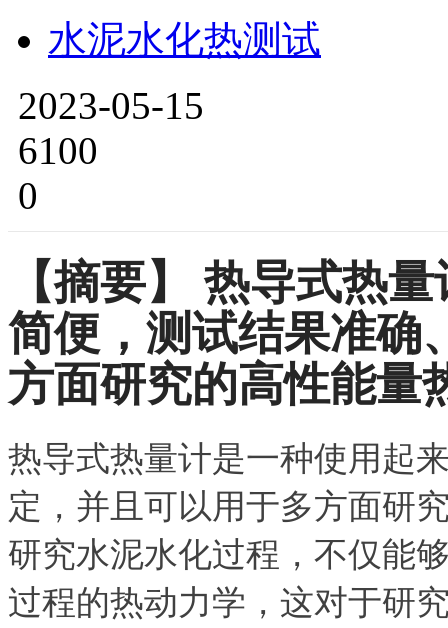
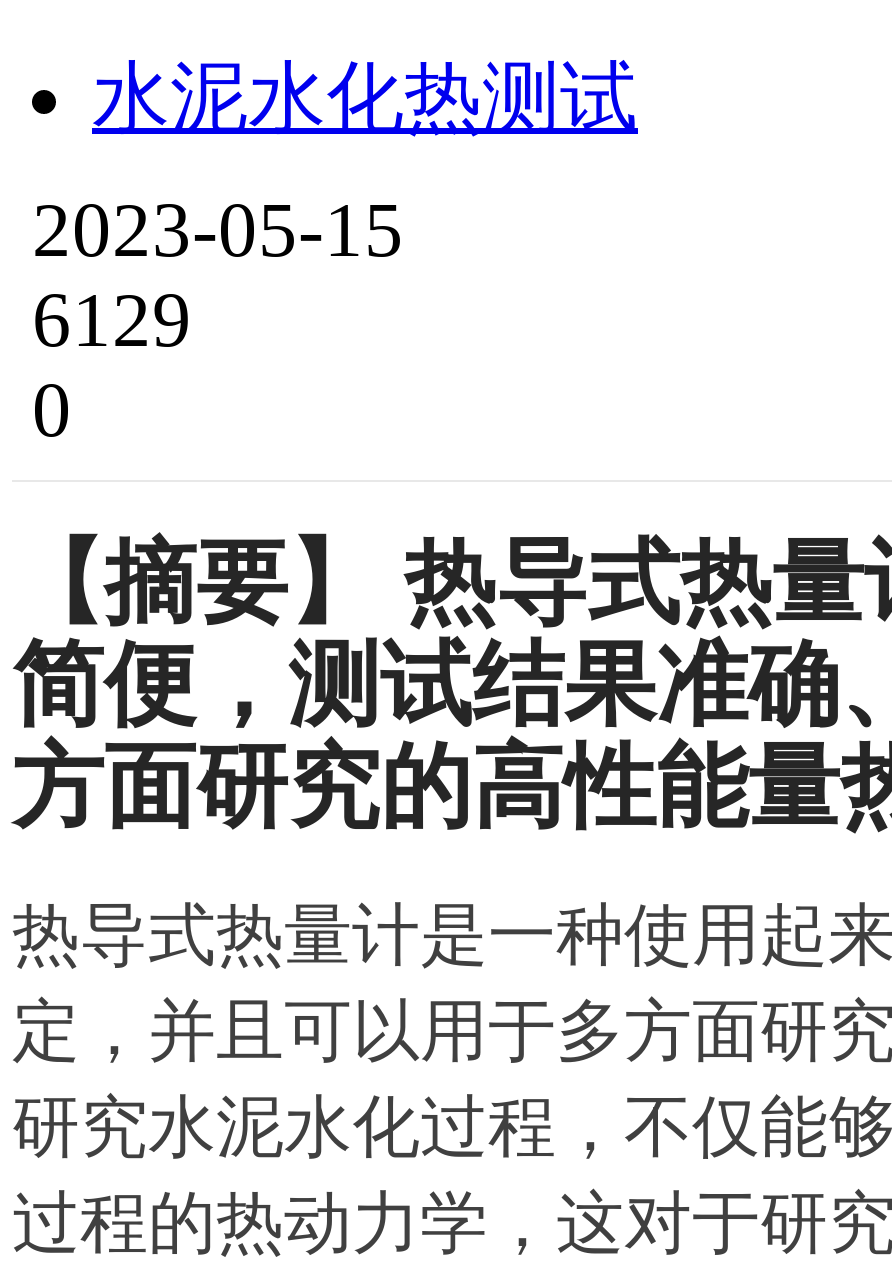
[8,129,98,172] 6100 -> [12,276,192,362] 6129

